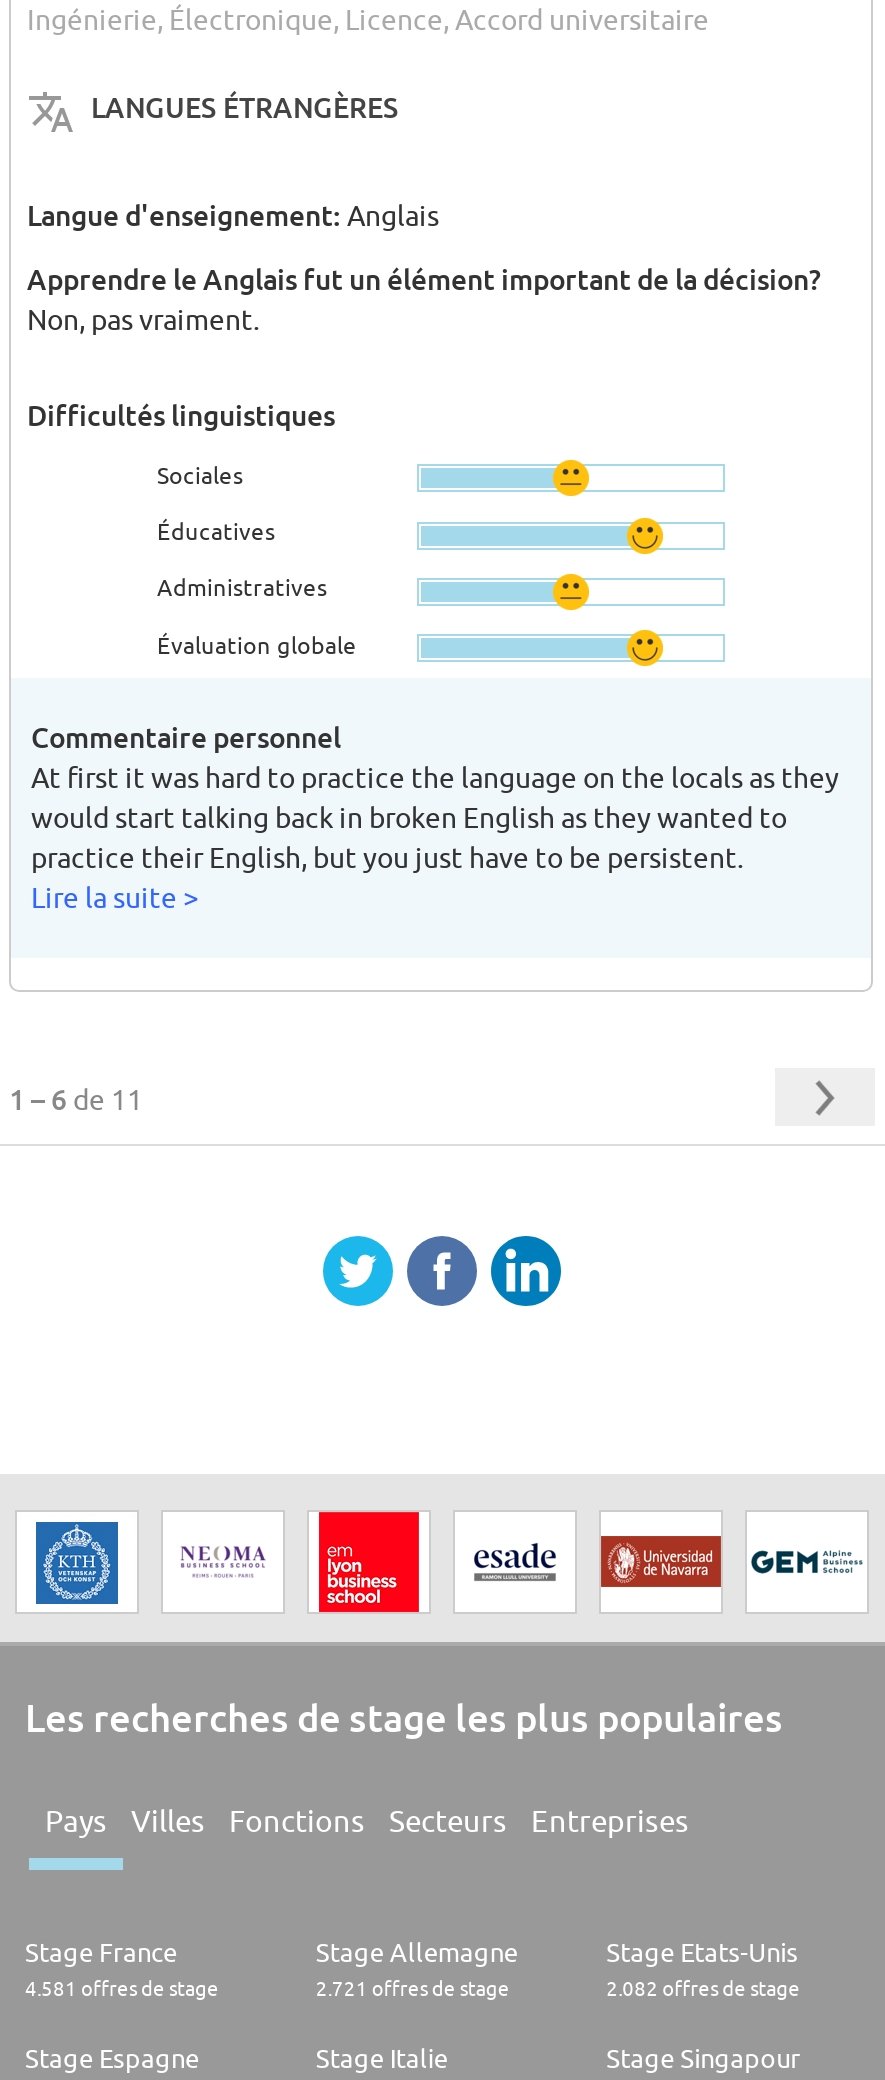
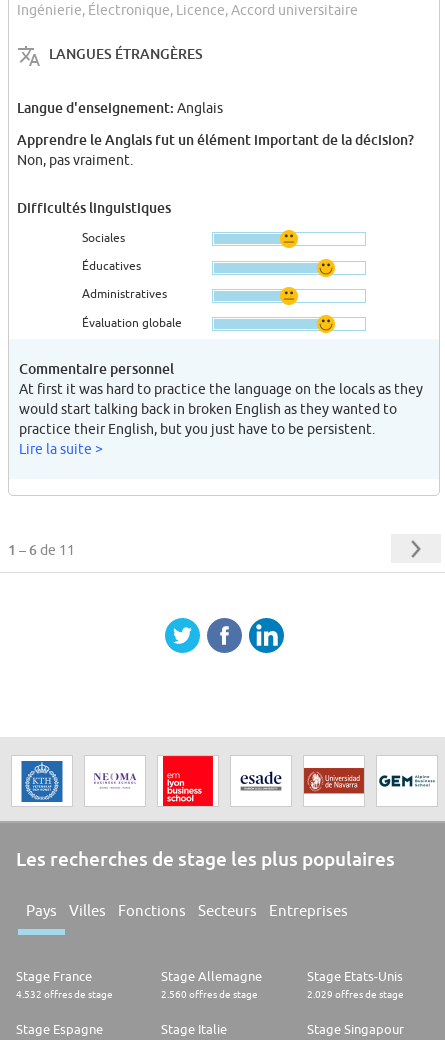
[25,1976,219,2000] 4.581 offres de stage -> [16,988,113,1000] 4.532 offres de stage
[316,1976,510,2000] 2.721 offres de stage -> [161,988,258,1000] 2.560 offres de stage
[606,1976,800,2000] 2.082 offres de stage -> [307,988,404,1000] 2.029 offres de stage

